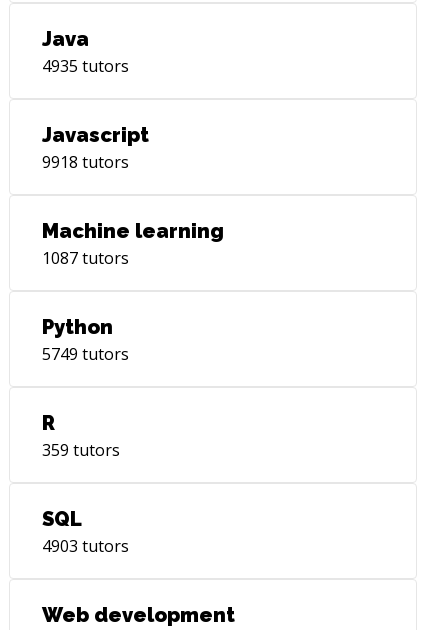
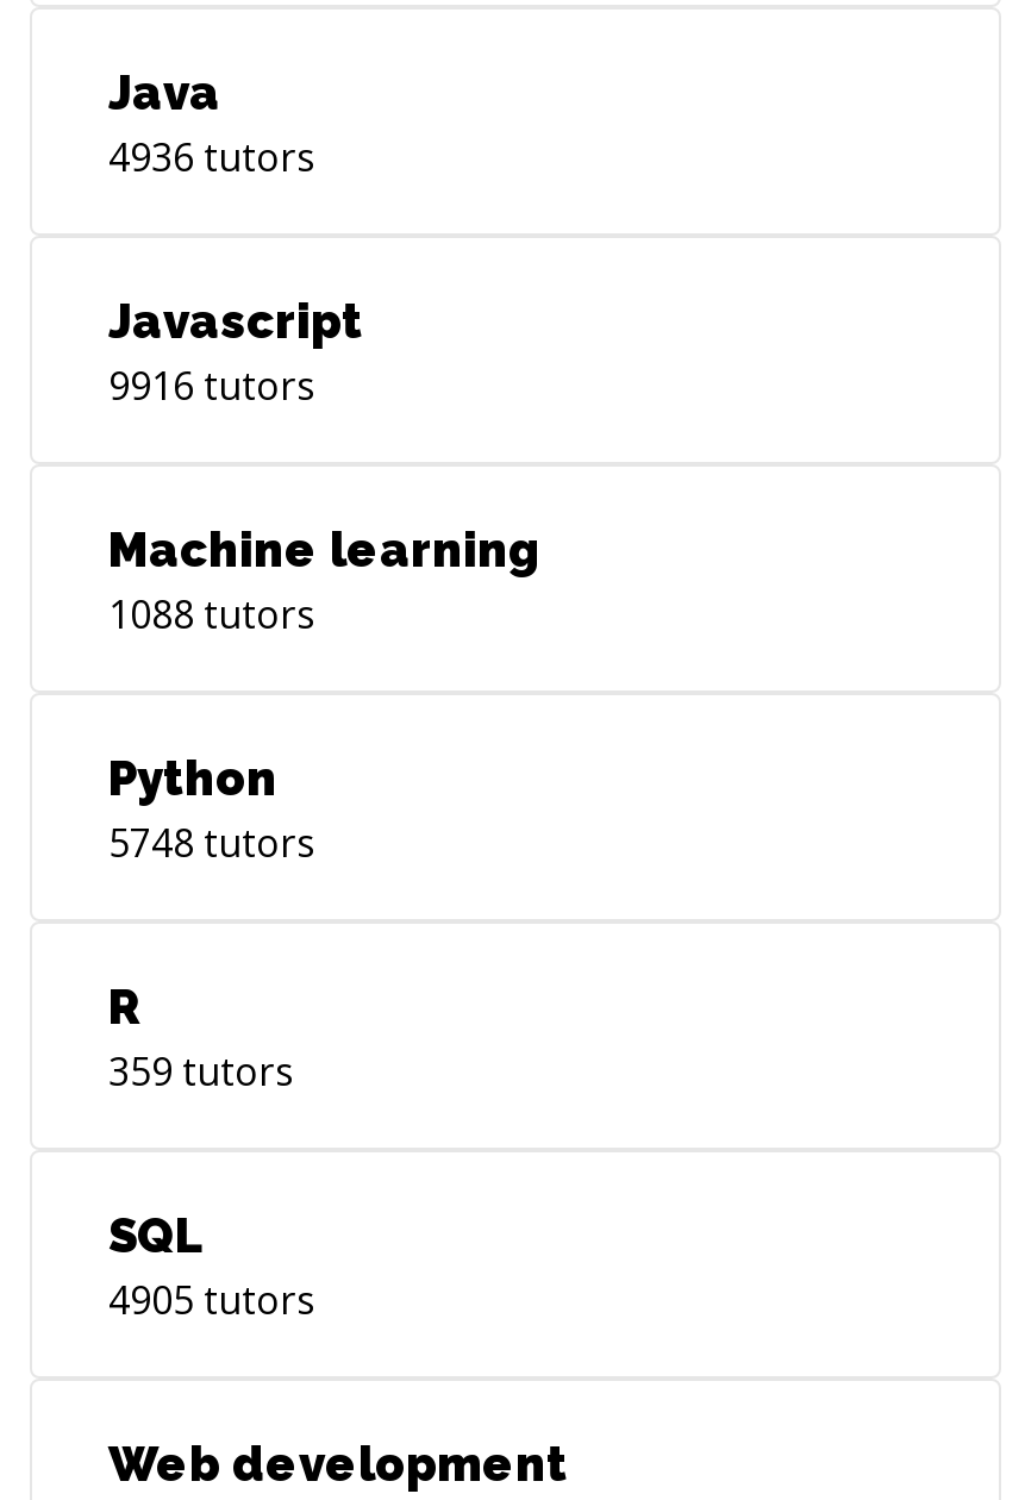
[42,55,129,77] 4935 tutors -> [108,131,315,183] 4936 tutors
[42,151,129,173] 9918 tutors -> [108,360,315,412] 9916 tutors
[42,247,129,269] 1087 tutors -> [108,588,315,640] 1088 tutors
[42,343,129,365] 5749 tutors -> [108,817,315,869] 5748 tutors
[42,535,129,557] 4903 tutors -> [108,1274,315,1326] 4905 tutors

